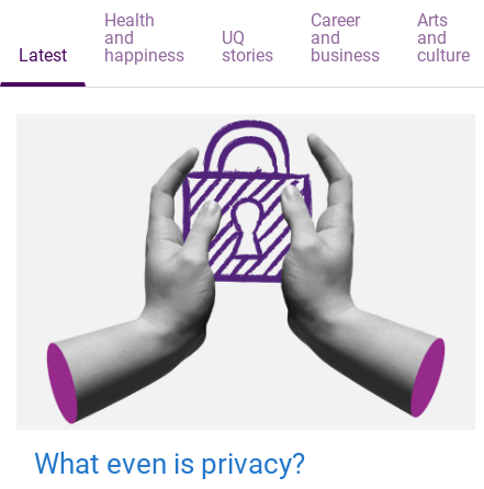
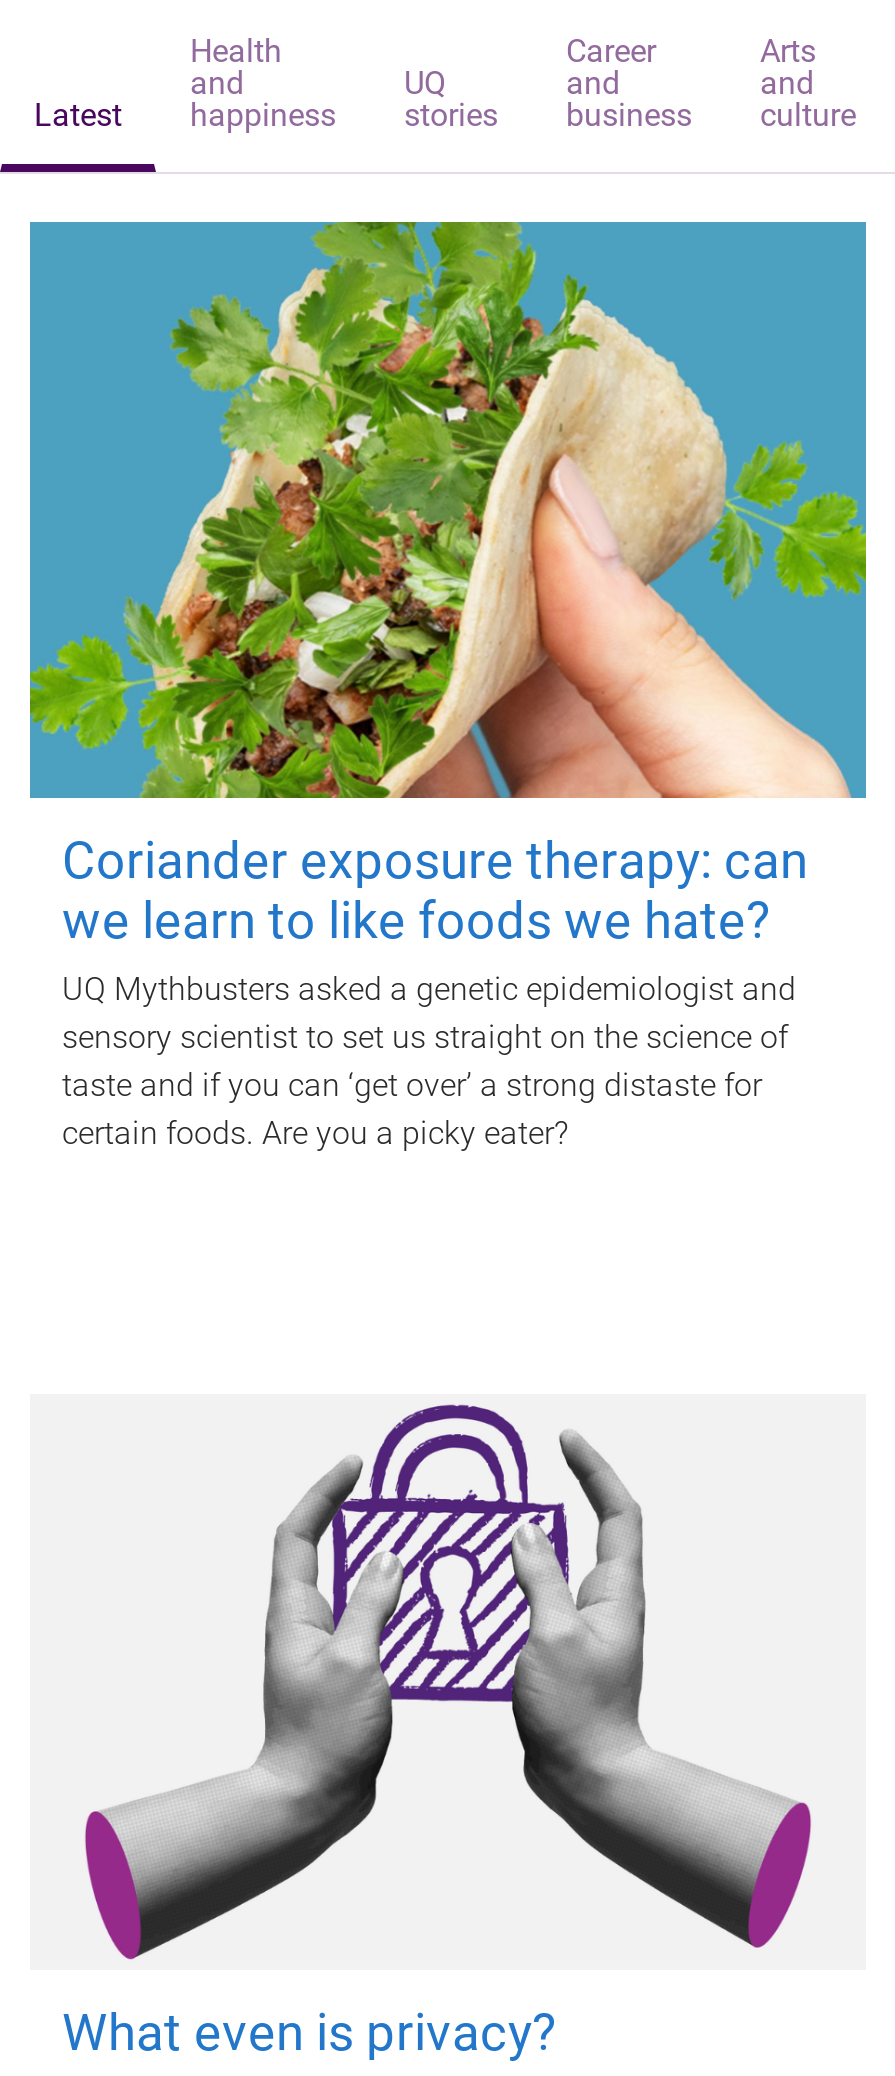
none -> [28,220,868,1152] [image] | Coriander exposure therapy: can | we learn to like foods we hate? | UQ Mythbusters asked a genetic epidemiologist and | sensory scientist to set us straight on the science of | taste and if you can ‘get over’ a strong distaste for | certain foods. Are you a picky eater?

